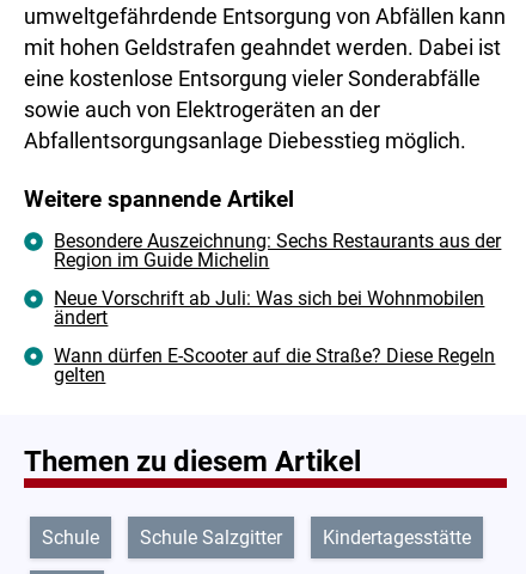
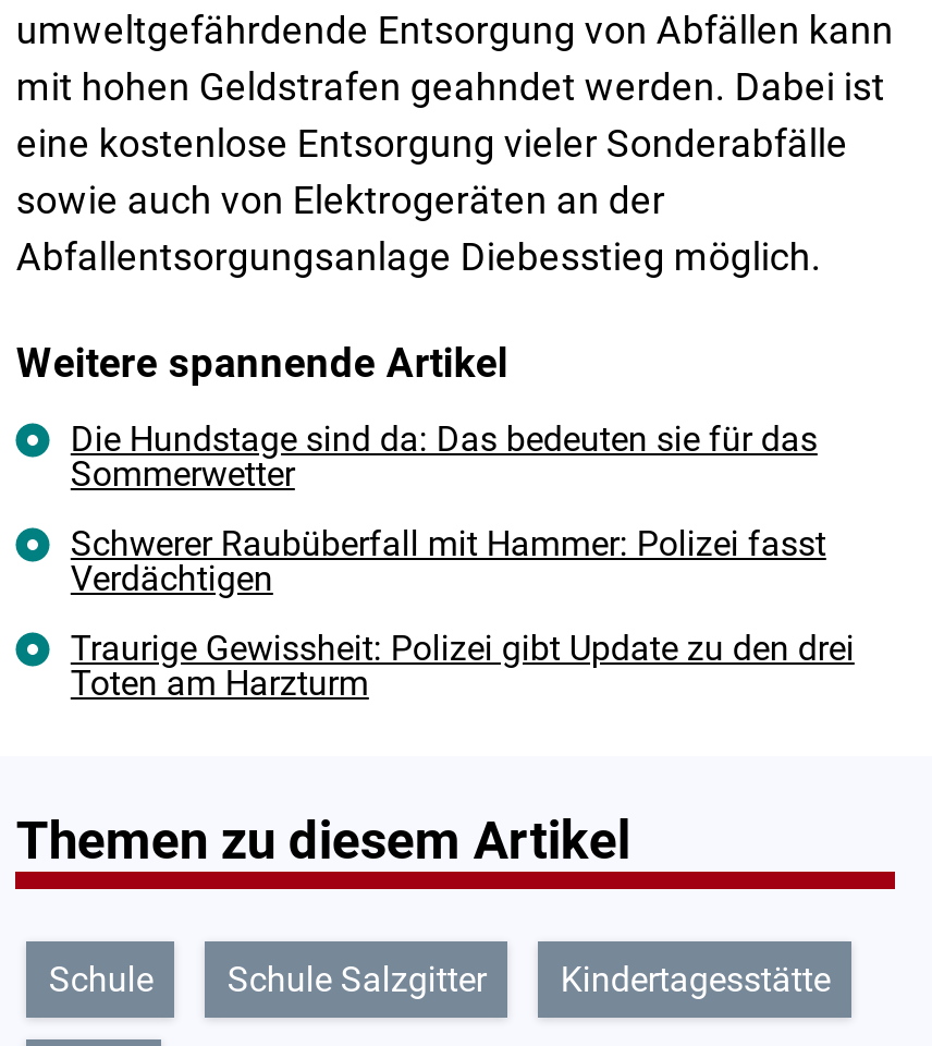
[54,230,501,272] Besondere Auszeichnung: Sechs Restaurants aus der | Region im Guide Michelin -> [71,419,817,496] Die Hundstage sind da: Das bedeuten sie für das | Sommerwetter
[54,288,485,329] Neue Vorschrift ab Juli: Was sich bei Wohnmobilen | ändert -> [71,524,826,600] Schwerer Raubüberfall mit Hammer: Polizei fasst | Verdächtigen
[54,345,495,387] Wann dürfen E-Scooter auf die Straße? Diese Regeln | gelten -> [71,629,854,705] Traurige Gewissheit: Polizei gibt Update zu den drei | Toten am Harzturm

